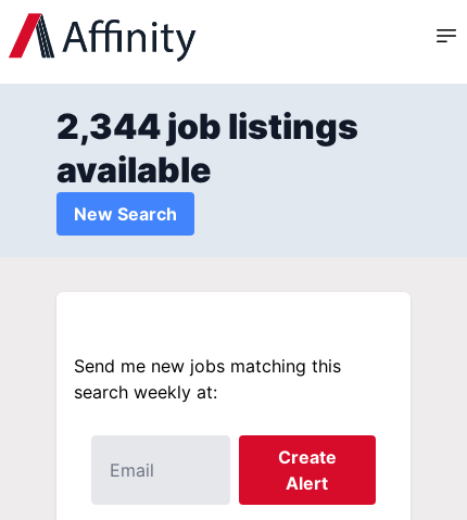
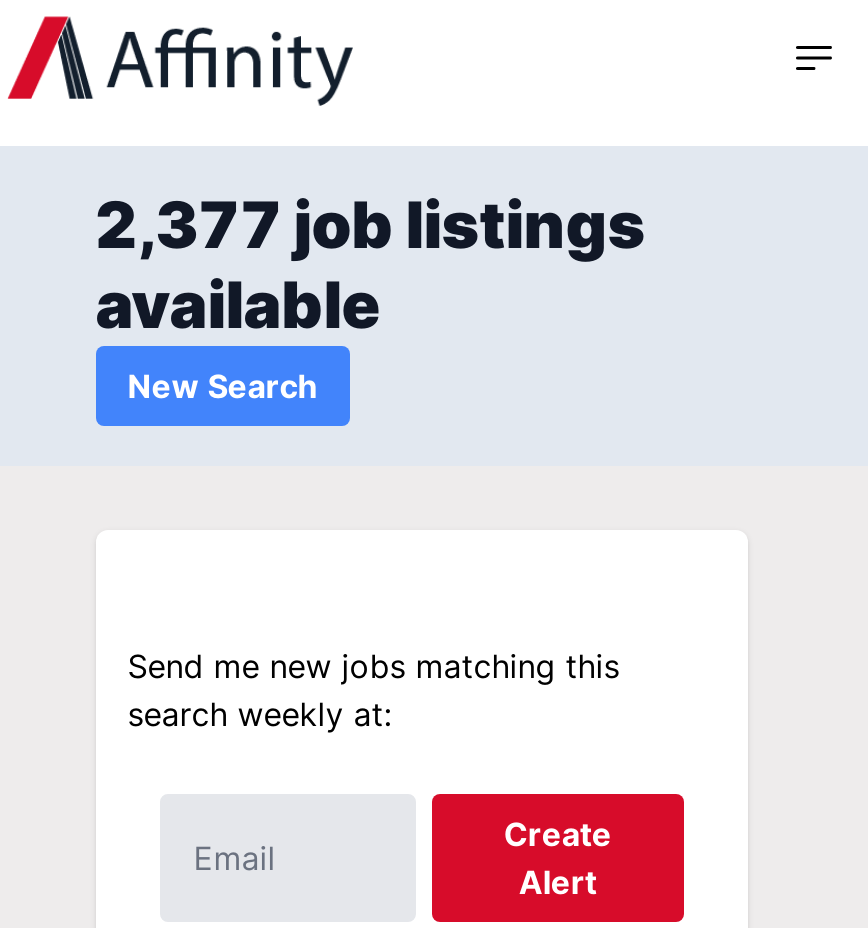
[56,105,358,147] 2,344 job listings -> [96,185,646,263] 2,377 job listings

